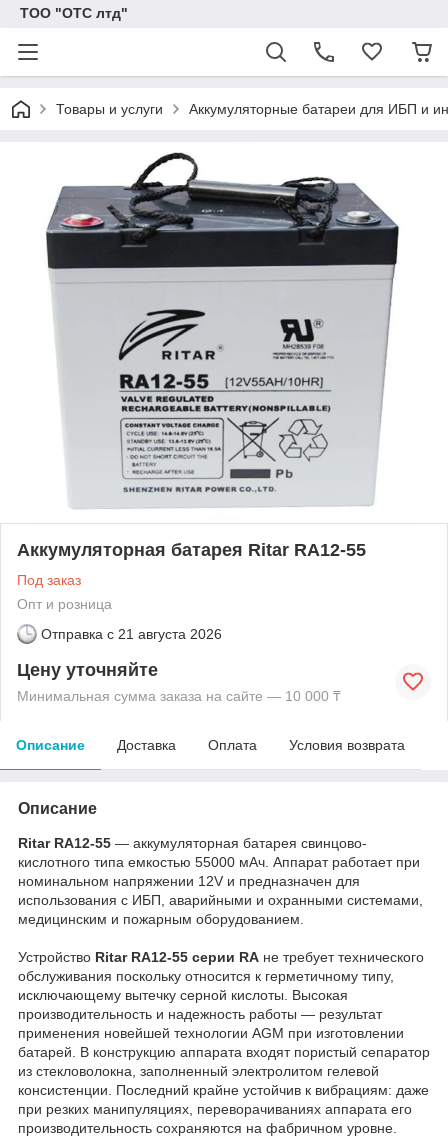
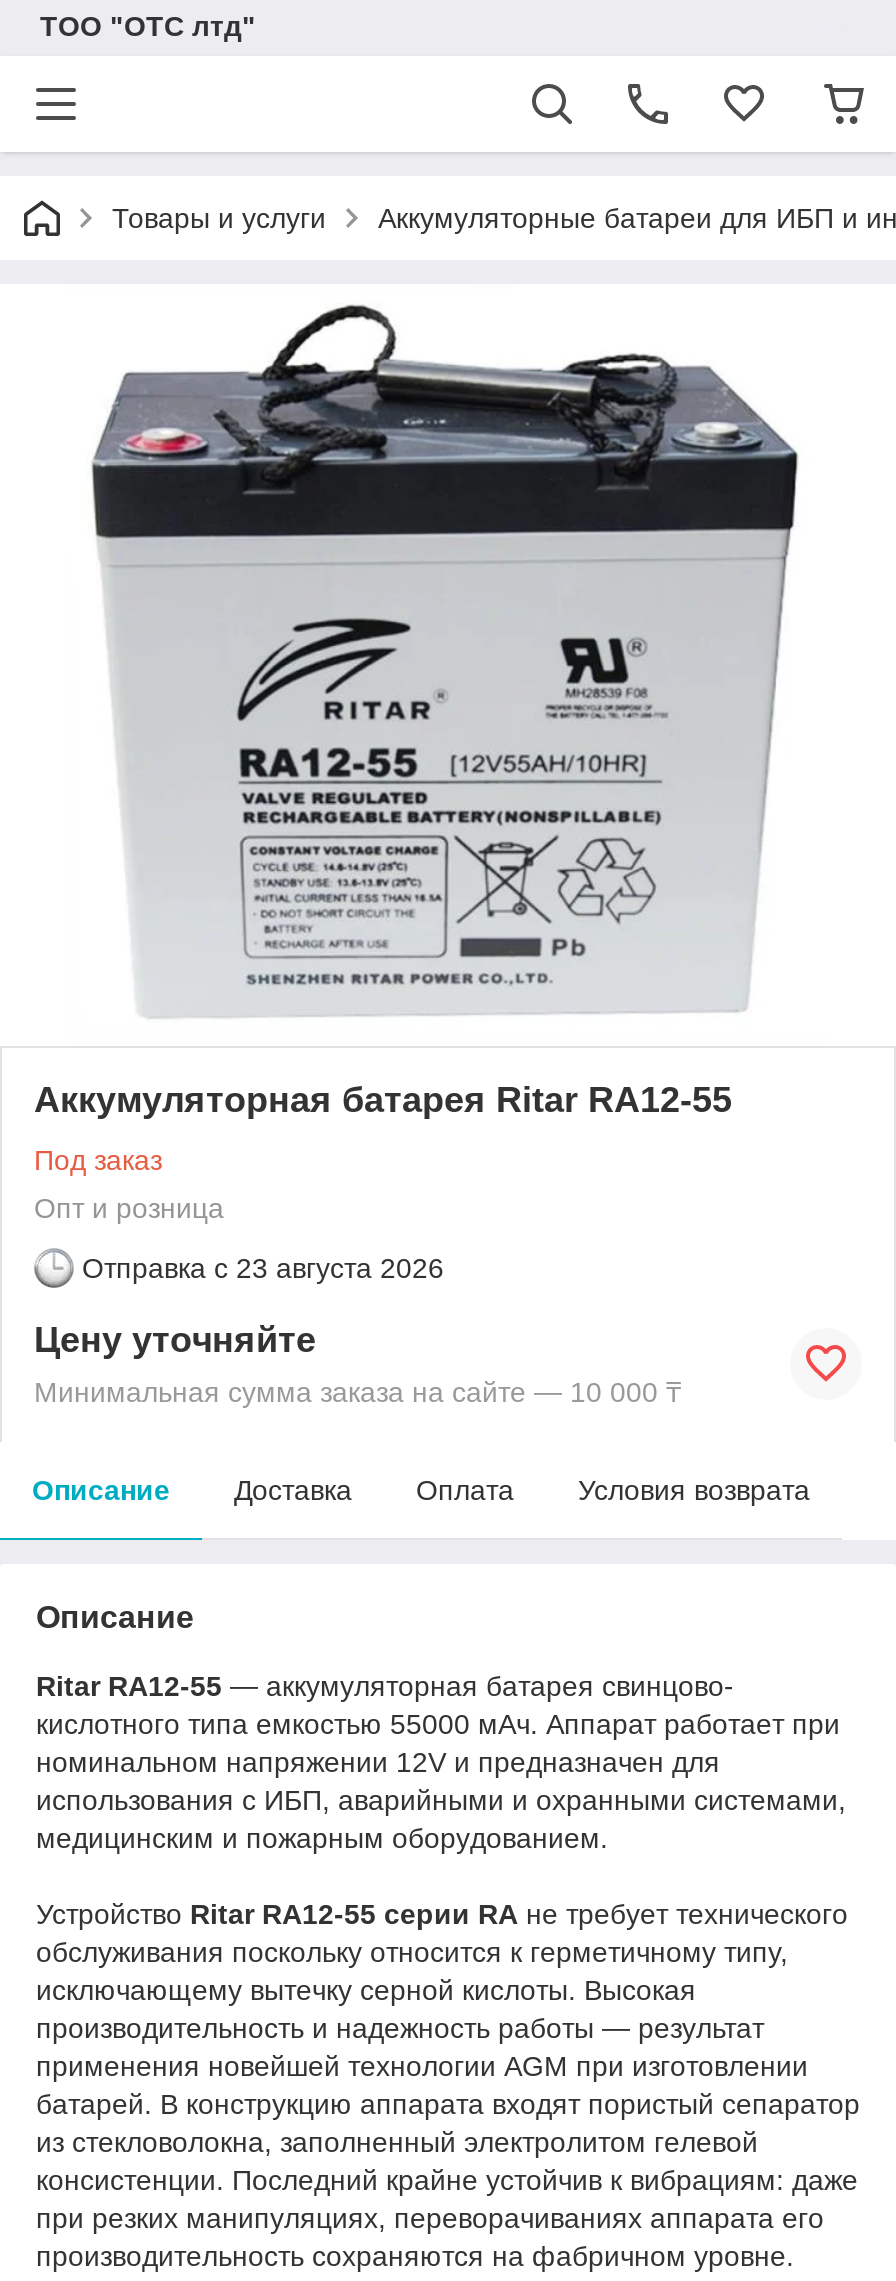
[41,626,222,642] Отправка с 21 августа 2026 -> [82,1252,444,1284] Отправка с 23 августа 2026

